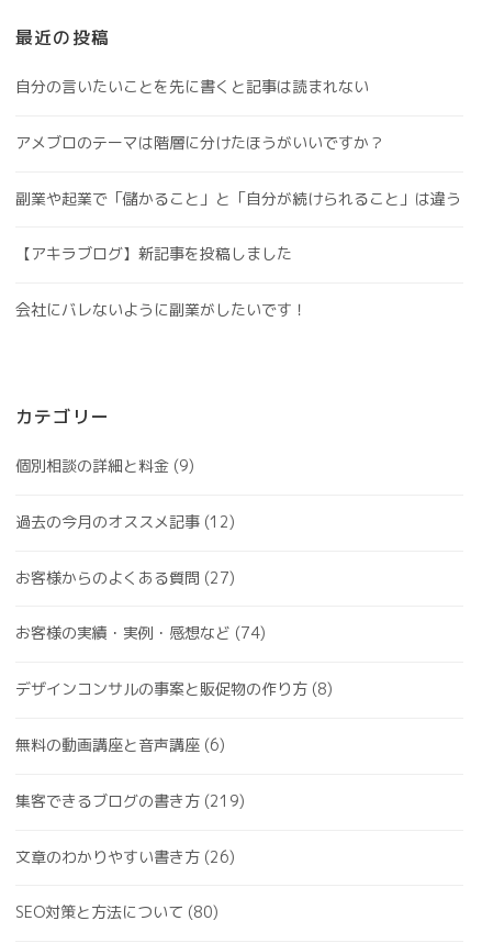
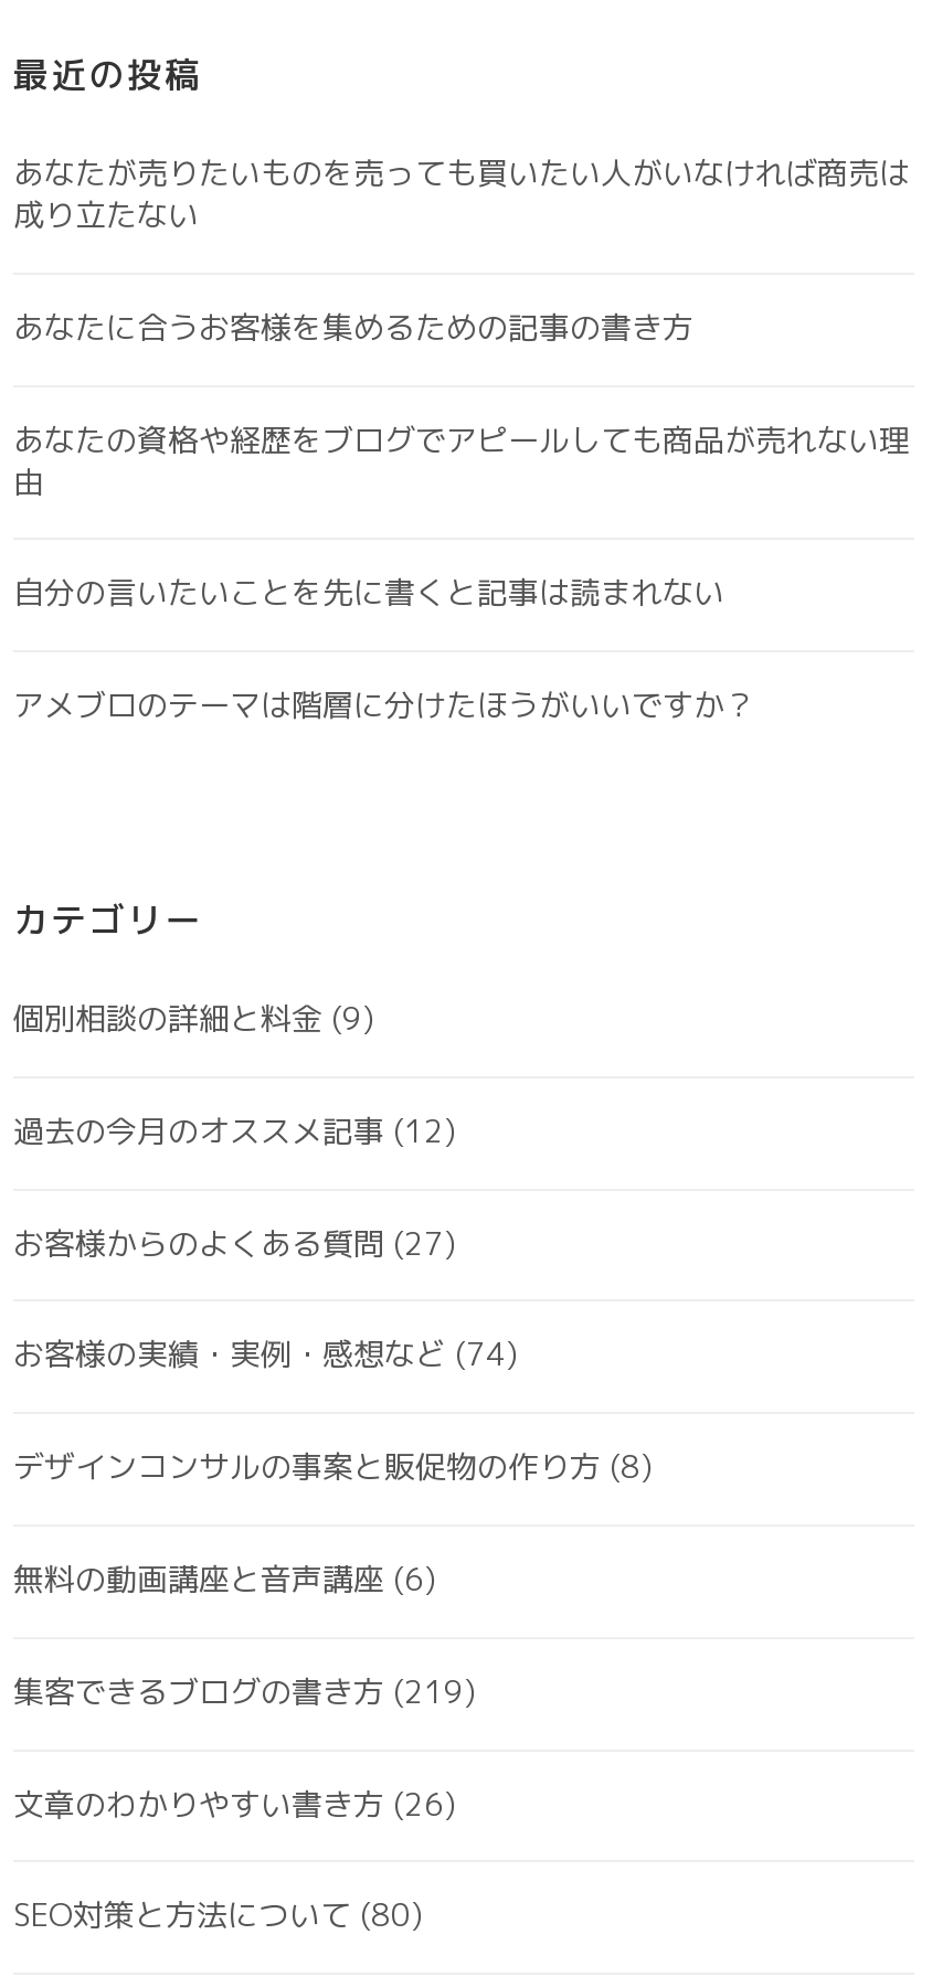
none -> [13,151,910,501] あなたが売りたいものを売っても買いたい人がいなければ商売は | 成り立たない | あなたに合うお客様を集めるための記事の書き方 | あなたの資格や経歴をブログでアピールしても商品が売れない理 | 由
moved [15,76,384,153] -> [13,571,755,725]: 自分の言いたいことを先に書くと記事は読まれない | アメブロのテーマは階層に分けたほうがいいですか？
[15,187,461,320] 副業や起業で「儲かること」と「自分が続けられること」は違う | 【アキラブログ】新記事を投稿しました | 会社にバレないように副業がしたいです！ -> none

